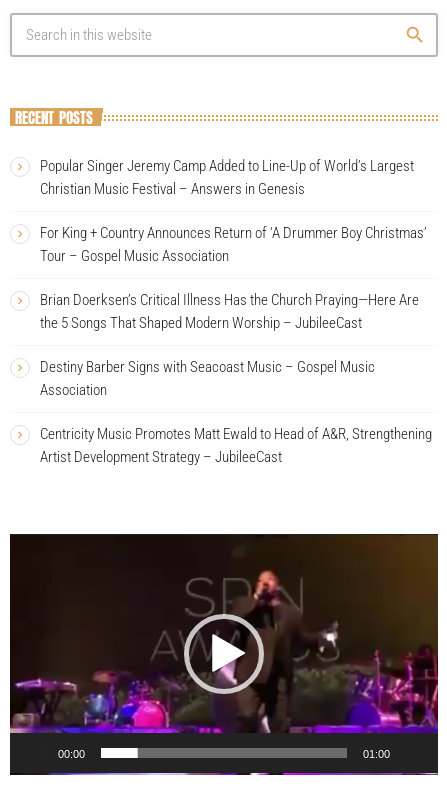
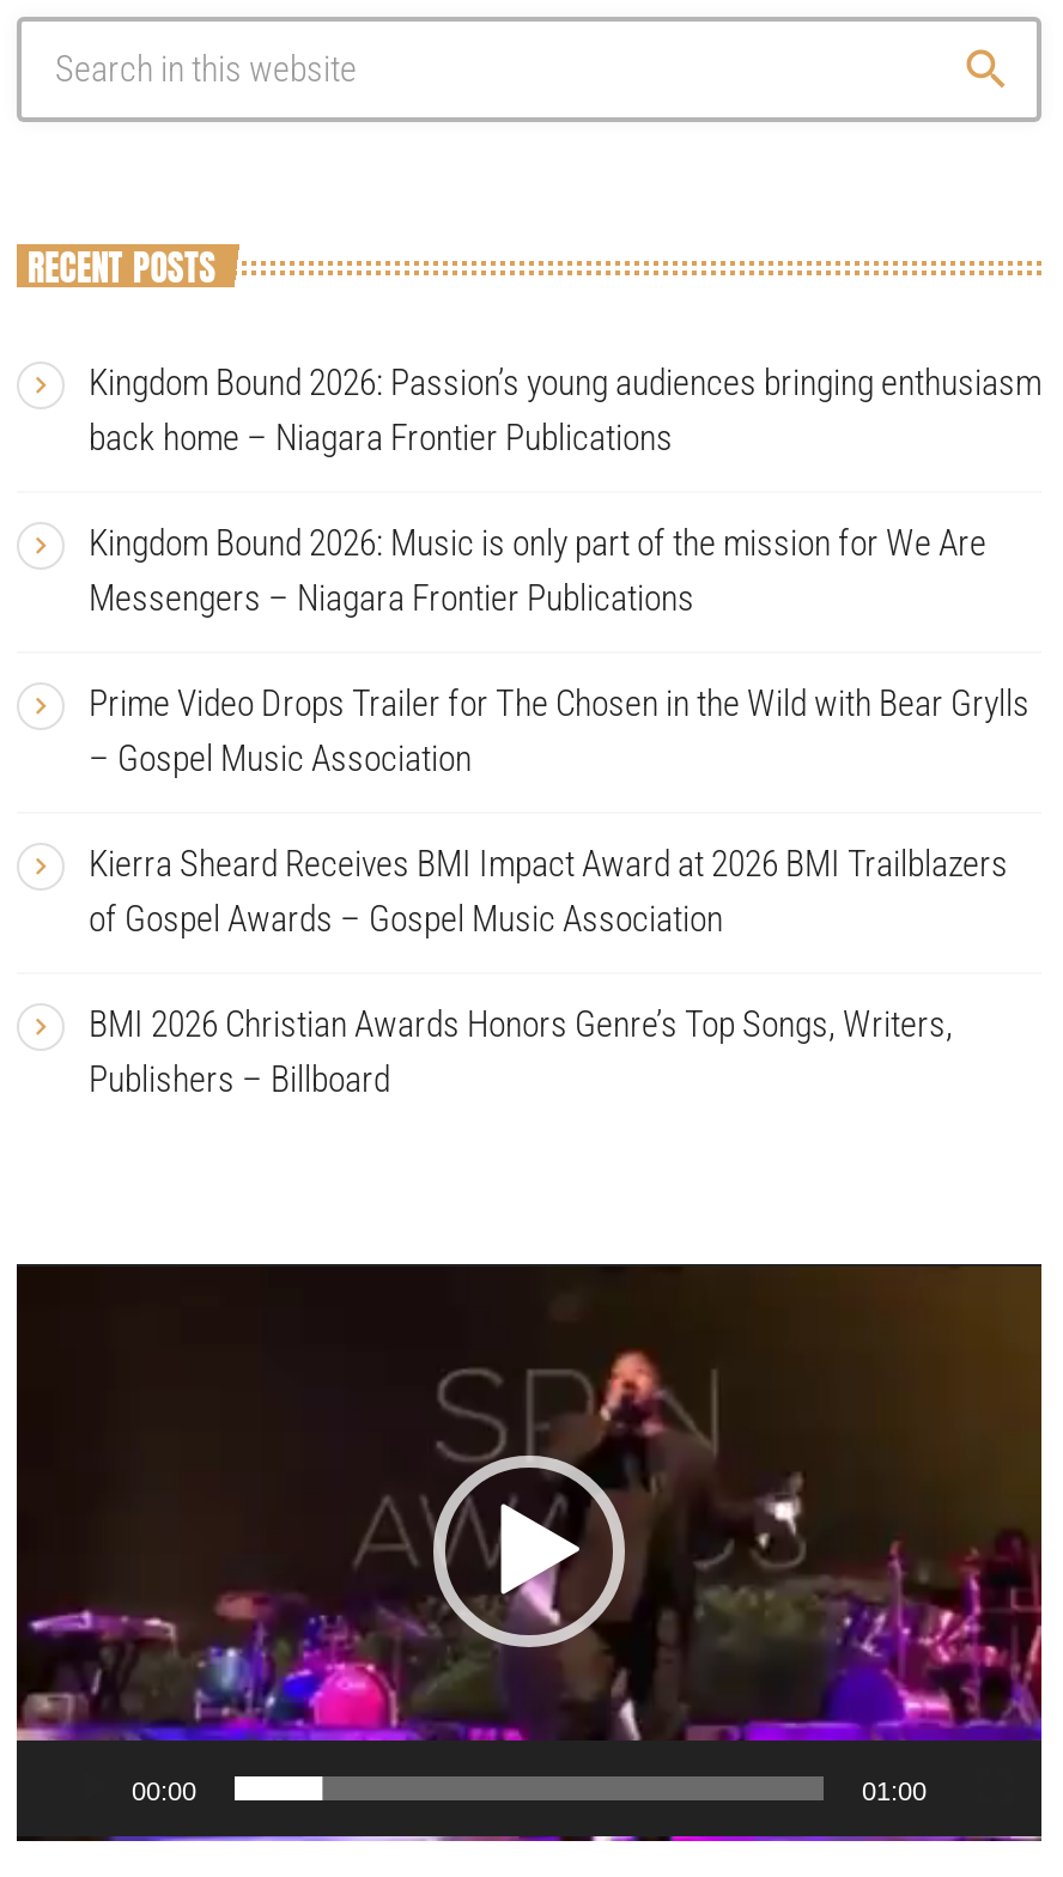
[40,157,414,198] Popular Singer Jeremy Camp Added to Line-Up of World’s Largest | Christian Music Festival – Answers in Genesis -> [89,361,1041,459] Kingdom Bound 2026: Passion’s young audiences bringing enthusiasm | back home – Niagara Frontier Publications
[40,224,427,265] For King + Country Announces Return of ‘A Drummer Boy Christmas’ | Tour – Gospel Music Association -> [89,522,986,620] Kingdom Bound 2026: Music is only part of the mission for We Are | Messengers – Niagara Frontier Publications
[40,291,419,332] Brian Doerksen’s Critical Illness Has the Church Praying—Here Are | the 5 Songs That Shaped Modern Worship – JubileeCast -> [89,682,1029,780] Prime Video Drops Trailer for The Chosen in the Wild with Bear Grylls | – Gospel Music Association
[40,358,375,399] Destiny Barber Signs with Seacoast Music – Gospel Music | Association -> [89,842,1008,941] Kierra Sheard Receives BMI Impact Award at 2026 BMI Trailblazers | of Gospel Awards – Gospel Music Association
[40,425,432,466] Centricity Music Promotes Matt Ewald to Head of A&R, Strengthening | Artist Development Strategy – JubileeCast -> [89,1003,953,1101] BMI 2026 Christian Awards Honors Genre’s Top Songs, Writers, | Publishers – Billboard

